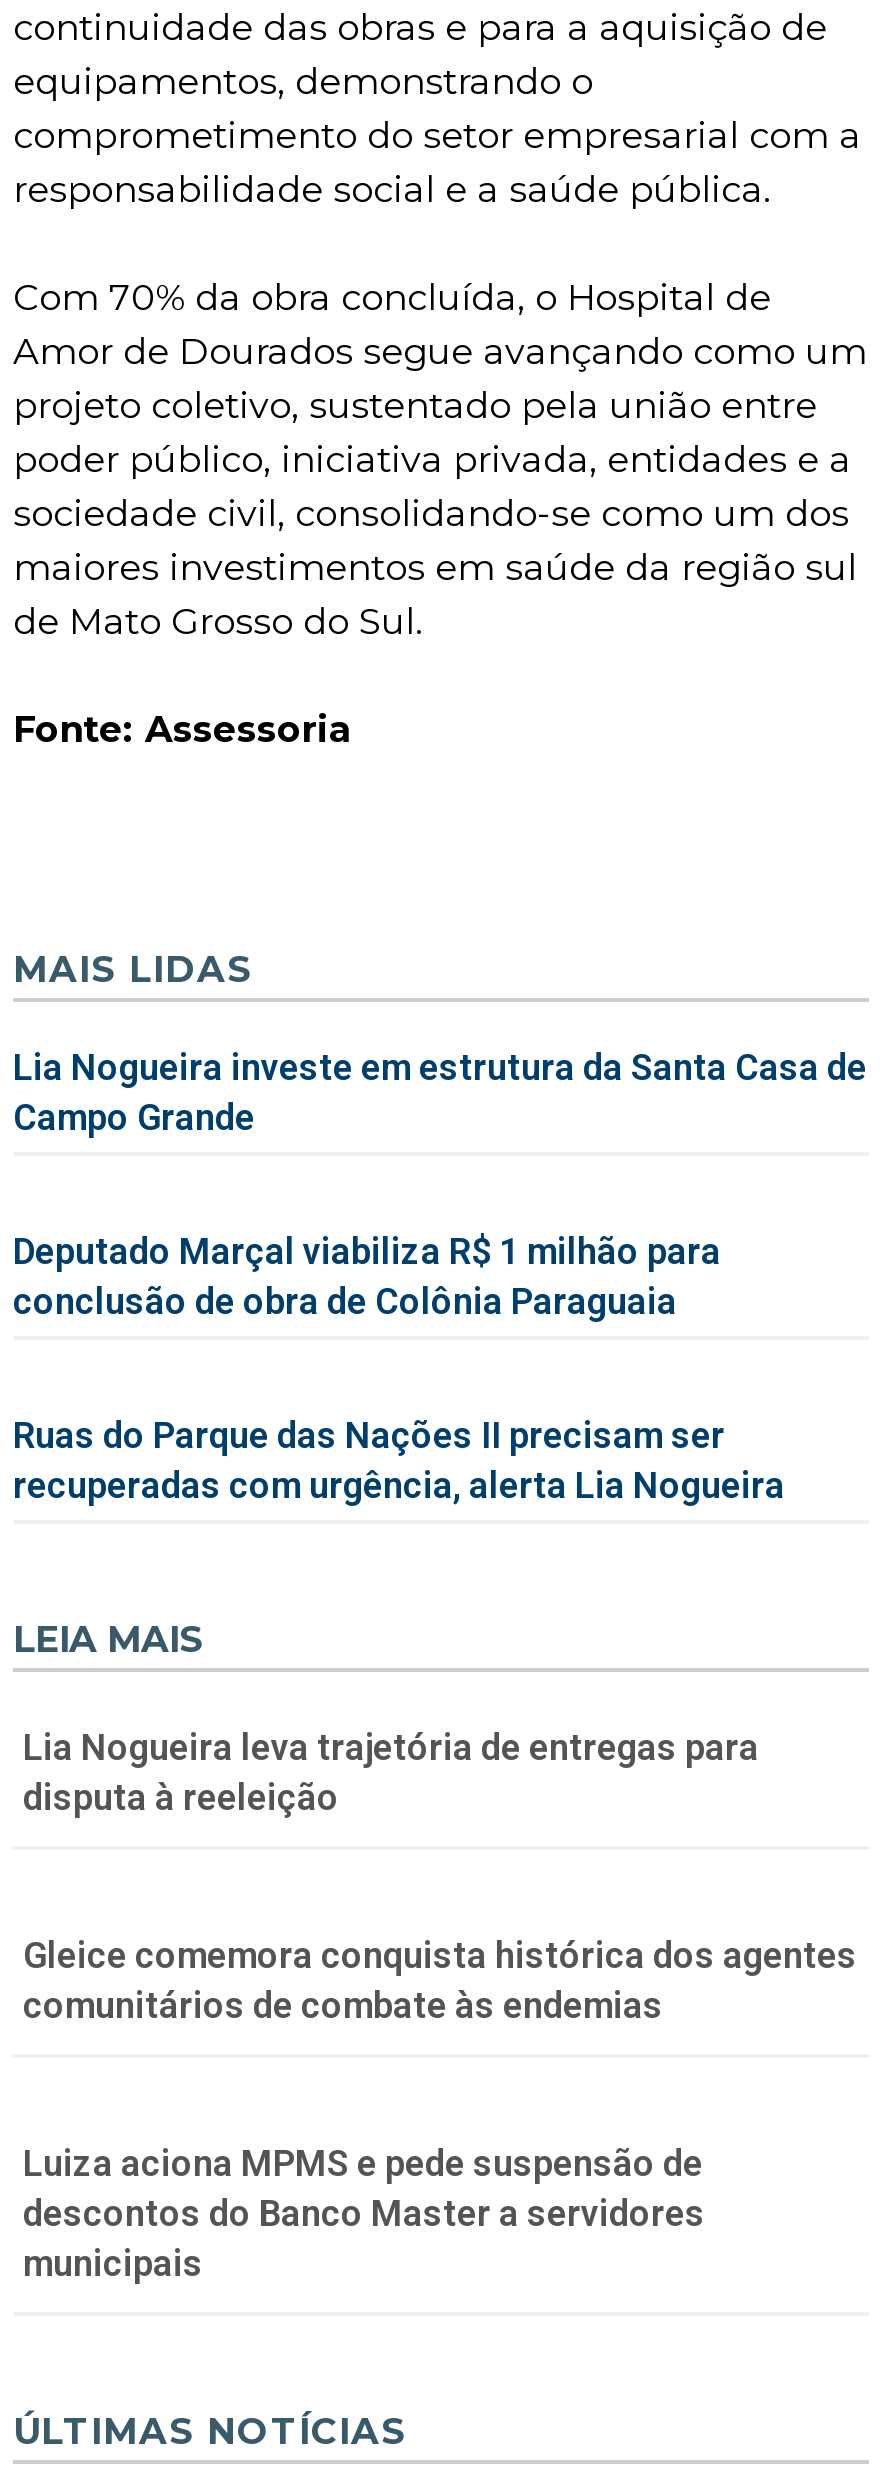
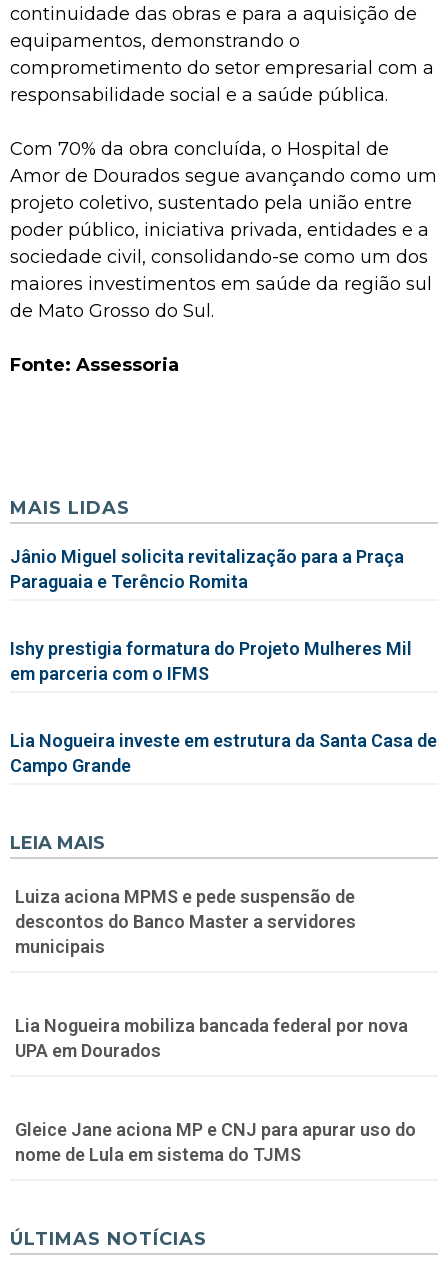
none -> [10,546,412,684] Jânio Miguel solicita revitalização para a Praça | Paraguaia e Terêncio Romita | Ishy prestigia formatura do Projeto Mulheres Mil | em parceria com o IFMS
moved [13,1046,867,1138] -> [10,730,437,776]: Lia Nogueira investe em estrutura da Santa Casa de | Campo Grande
[13,1230,785,1506] Deputado Marçal viabiliza R$ 1 milhão para | conclusão de obra de Colônia Paraguaia | Ruas do Parque das Nações II precisam ser | recuperadas com urgência, alerta Lia Nogueira -> none
[23,1726,759,1818] Lia Nogueira leva trajetória de entregas para | disputa à reeleição -> none
[23,1934,857,2026] Gleice comemora conquista histórica dos agentes | comunitários de combate às endemias -> none
moved [23,2142,705,2284] -> [15,886,356,957]: Luiza aciona MPMS e pede suspensão de | descontos do Banco Master a servidores | municipais
none -> [15,1015,408,1061] Lia Nogueira mobiliza bancada federal por nova | UPA em Dourados
none -> [15,1119,416,1165] Gleice Jane aciona MP e CNJ para apurar uso do | nome de Lula em sistema do TJMS

